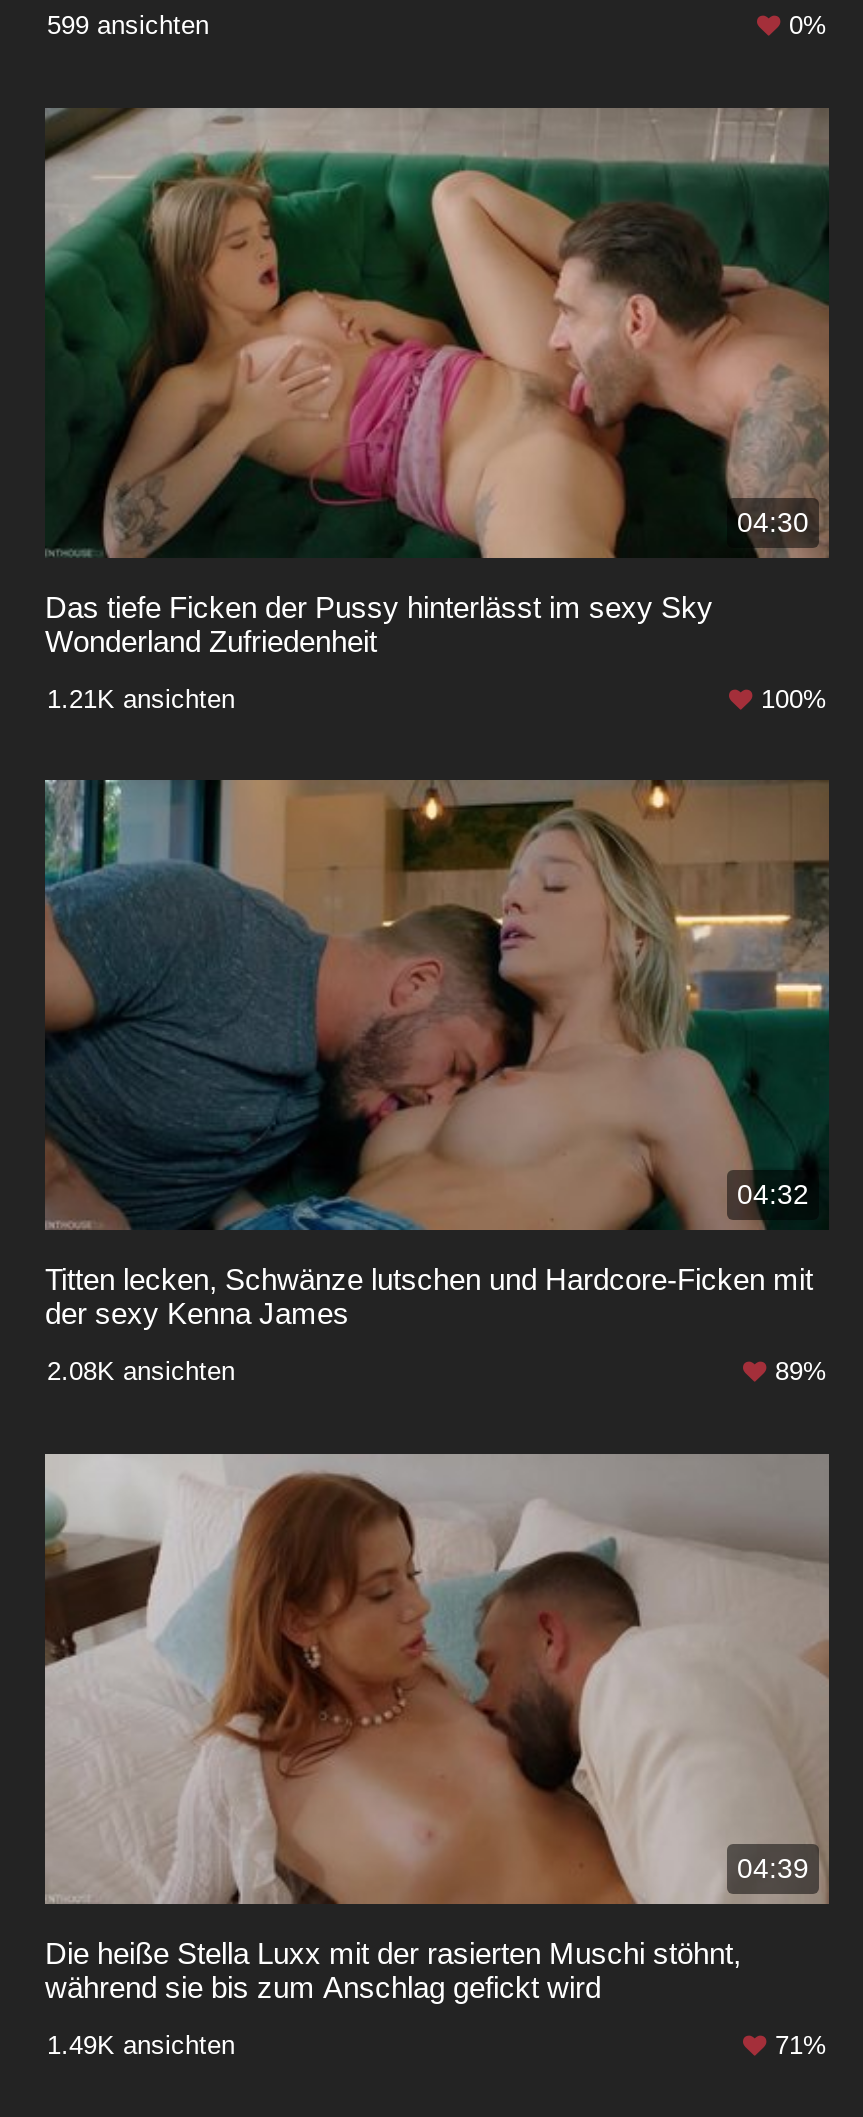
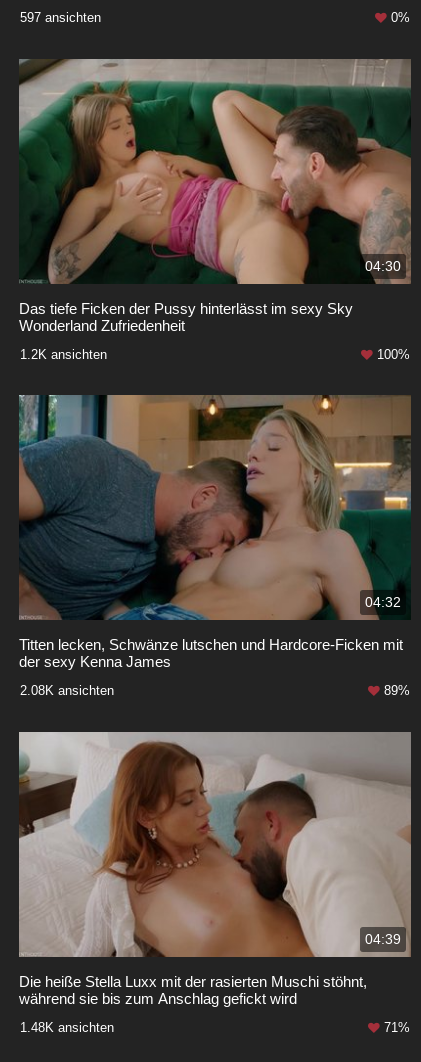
[47,11,209,41] 599 ansichten -> [20,10,101,25] 597 ansichten
[47,684,235,714] 1.21K ansichten -> [20,347,107,362] 1.2K ansichten
[47,2029,235,2059] 1.49K ansichten -> [20,1020,114,1035] 1.48K ansichten

